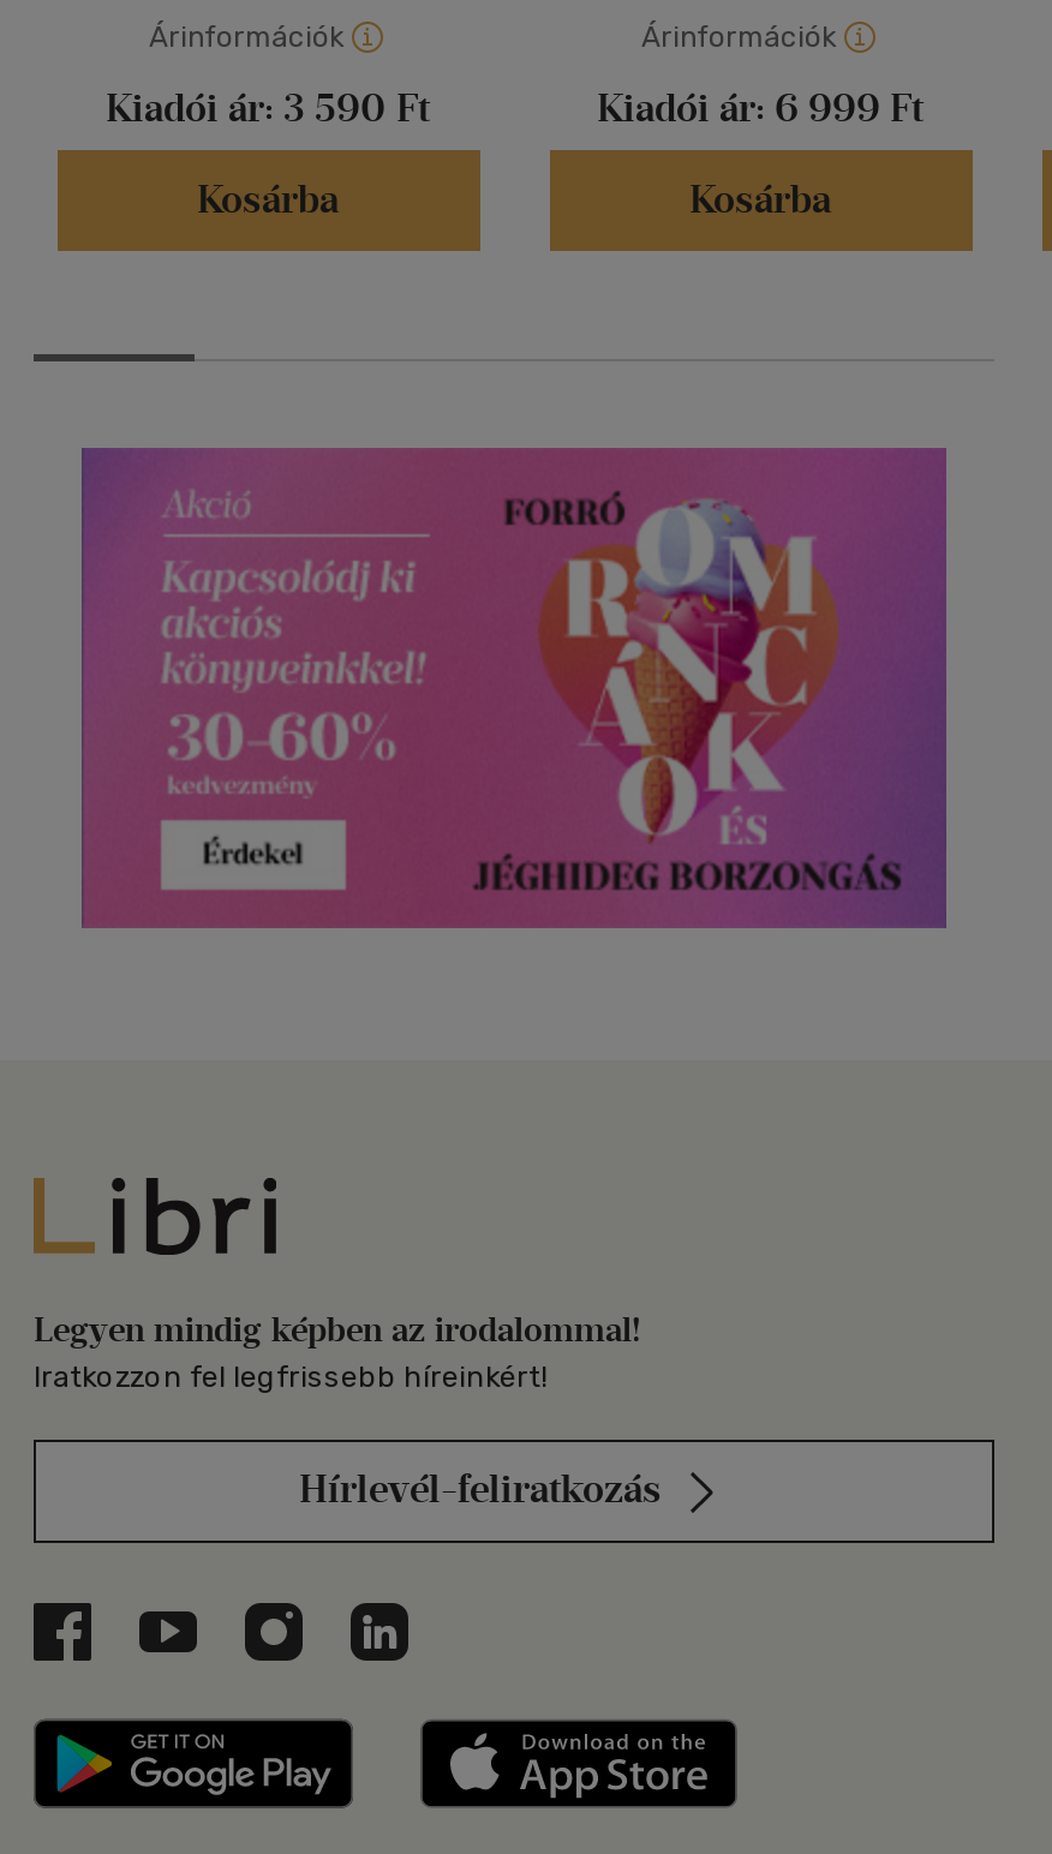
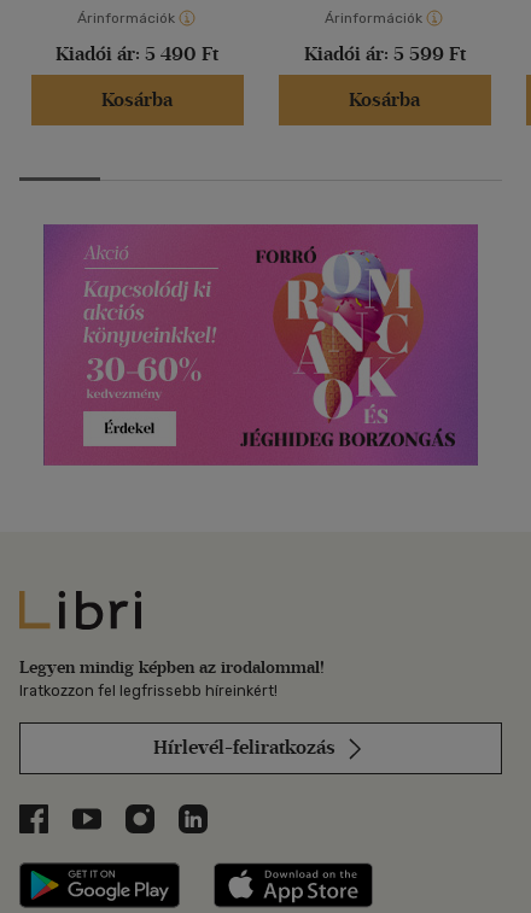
[106,86,430,131] Kiadói ár: 3 590 Ft -> [56,42,218,65] Kiadói ár: 5 490 Ft
[597,86,924,131] Kiadói ár: 6 999 Ft -> [304,42,465,65] Kiadói ár: 5 599 Ft

